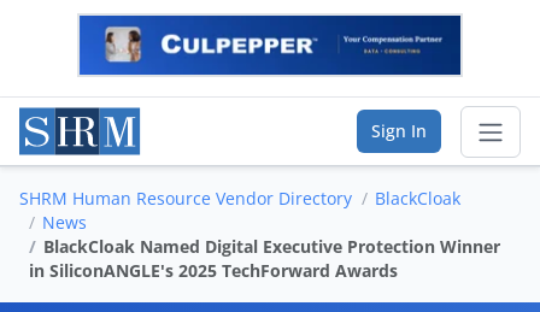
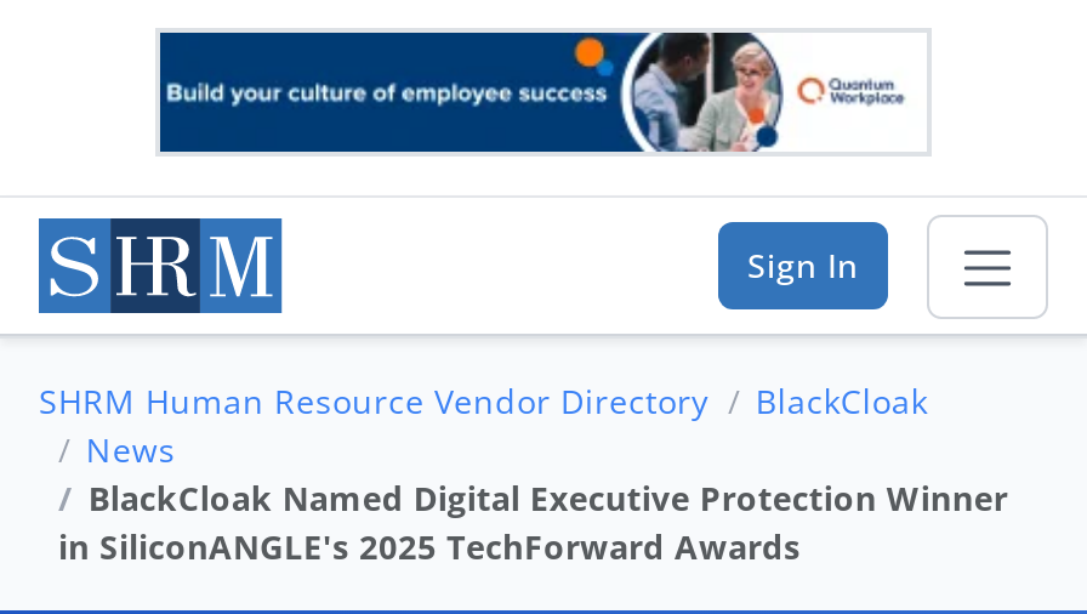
[78,14,462,76] [image] -> [158,30,927,154] [image]

